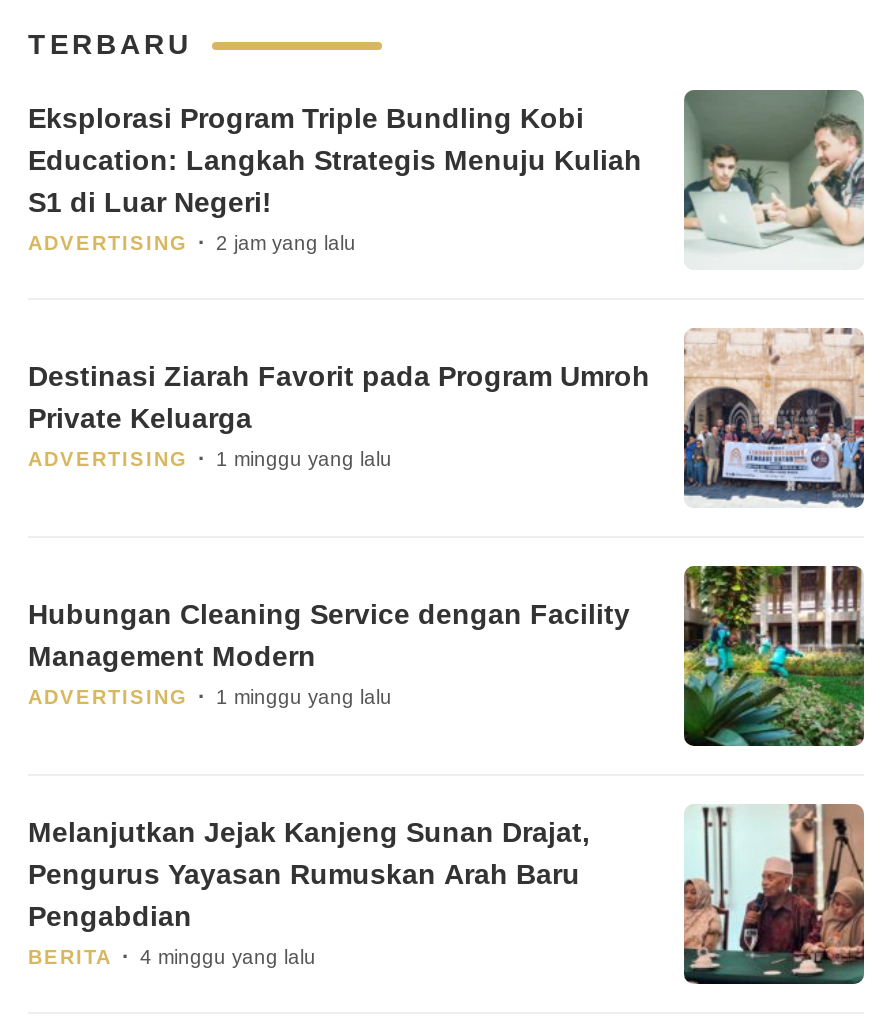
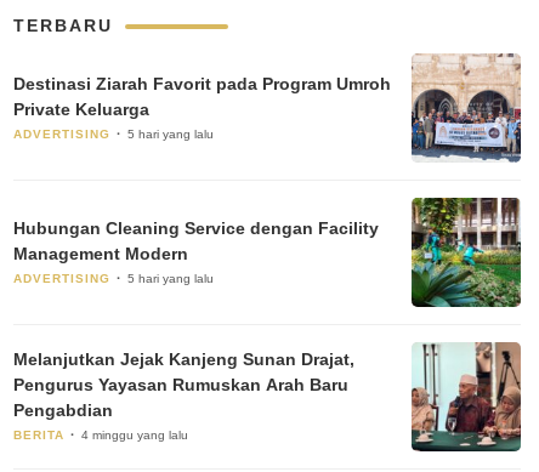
[28,89,866,255] [image] | Eksplorasi Program Triple Bundling Kobi | Education: Langkah Strategis Menuju Kuliah | S1 di Luar Negeri! | ADVERTISING | 2 jam yang lalu -> none
[216,448,392,470] 1 minggu yang lalu -> [127,127,214,140] 5 hari yang lalu
[216,686,392,708] 1 minggu yang lalu -> [127,271,214,285] 5 hari yang lalu

